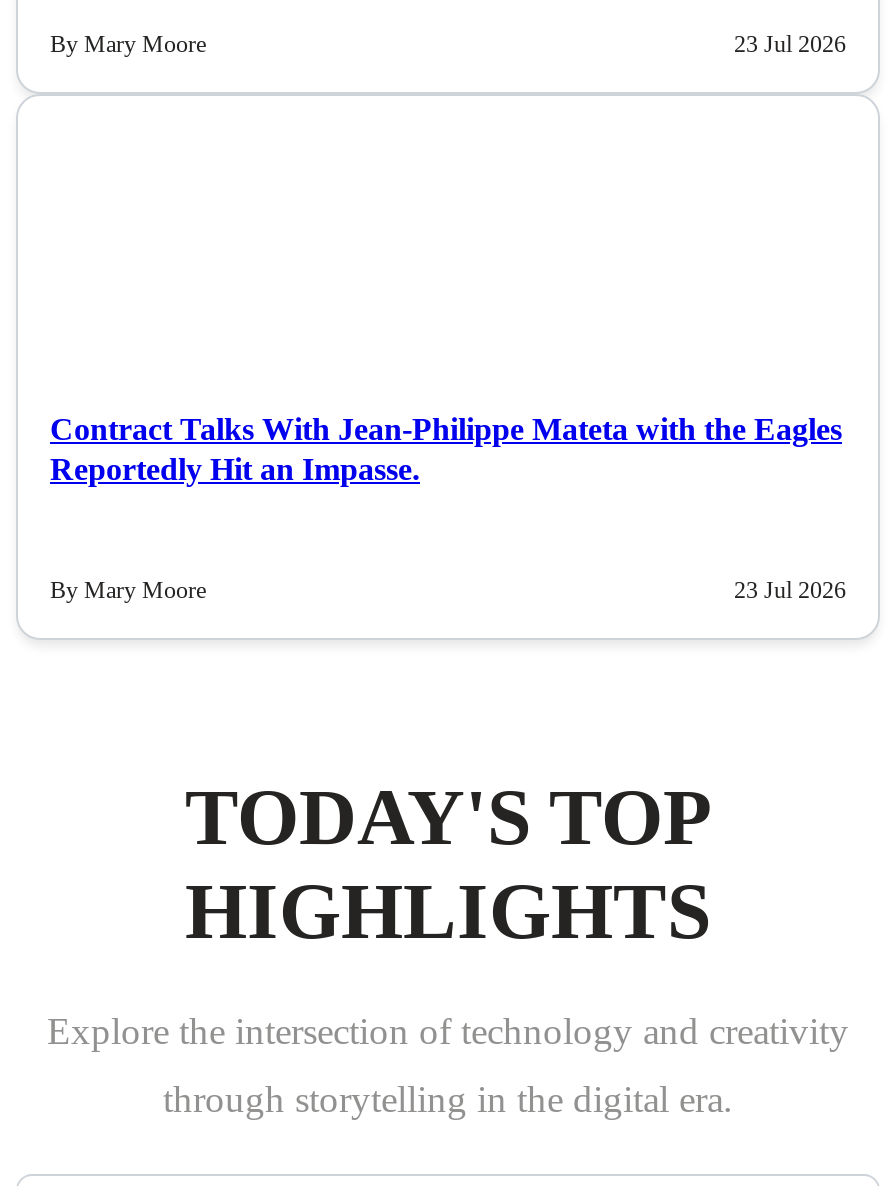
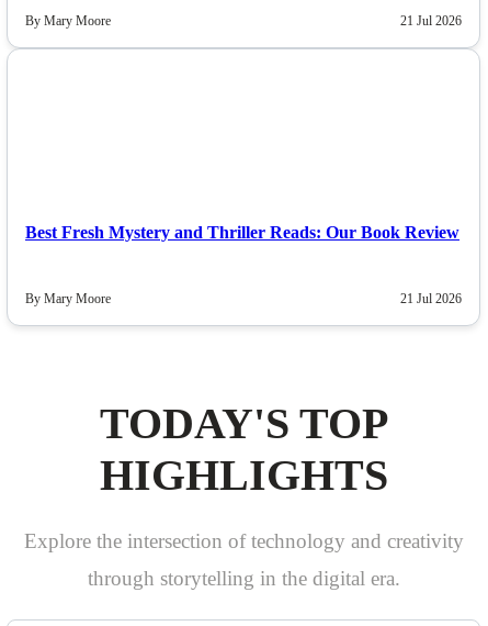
[734,30,846,58] 23 Jul 2026 -> [400,13,462,29] 21 Jul 2026
[50,412,842,486] Contract Talks With Jean-Philippe Mateta with the Eagles | Reportedly Hit an Impasse. -> [25,223,459,242] Best Fresh Mystery and Thriller Reads: Our Book Review
[734,575,846,603] 23 Jul 2026 -> [400,291,462,306] 21 Jul 2026

